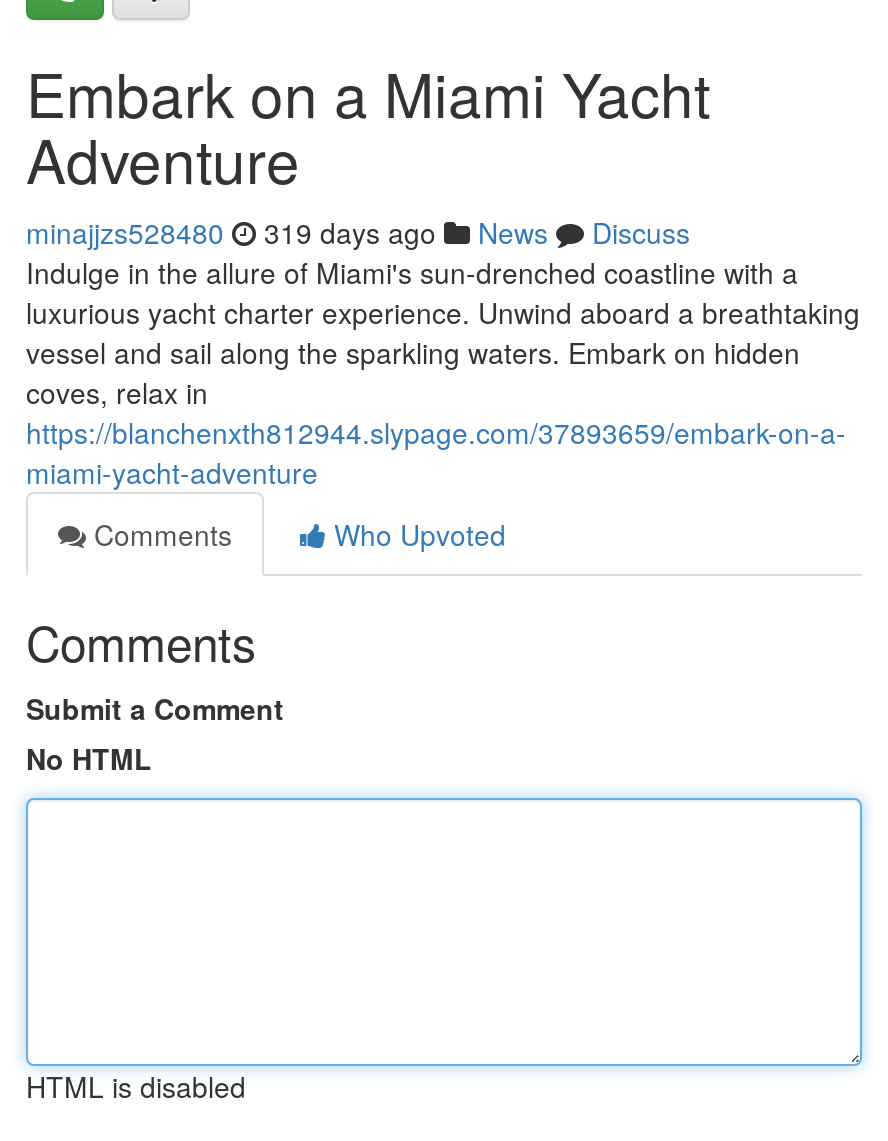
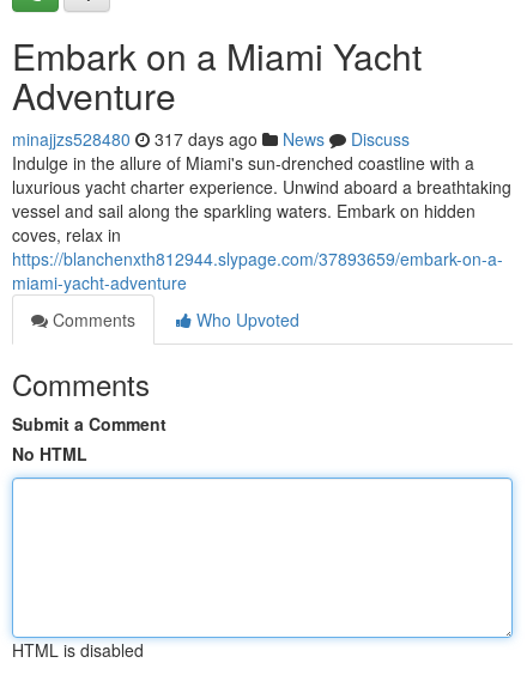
[26,212,690,252] minajjzs528480 319 days ago News Discuss -> [12,127,410,151] minajjzs528480 317 days ago News Discuss

